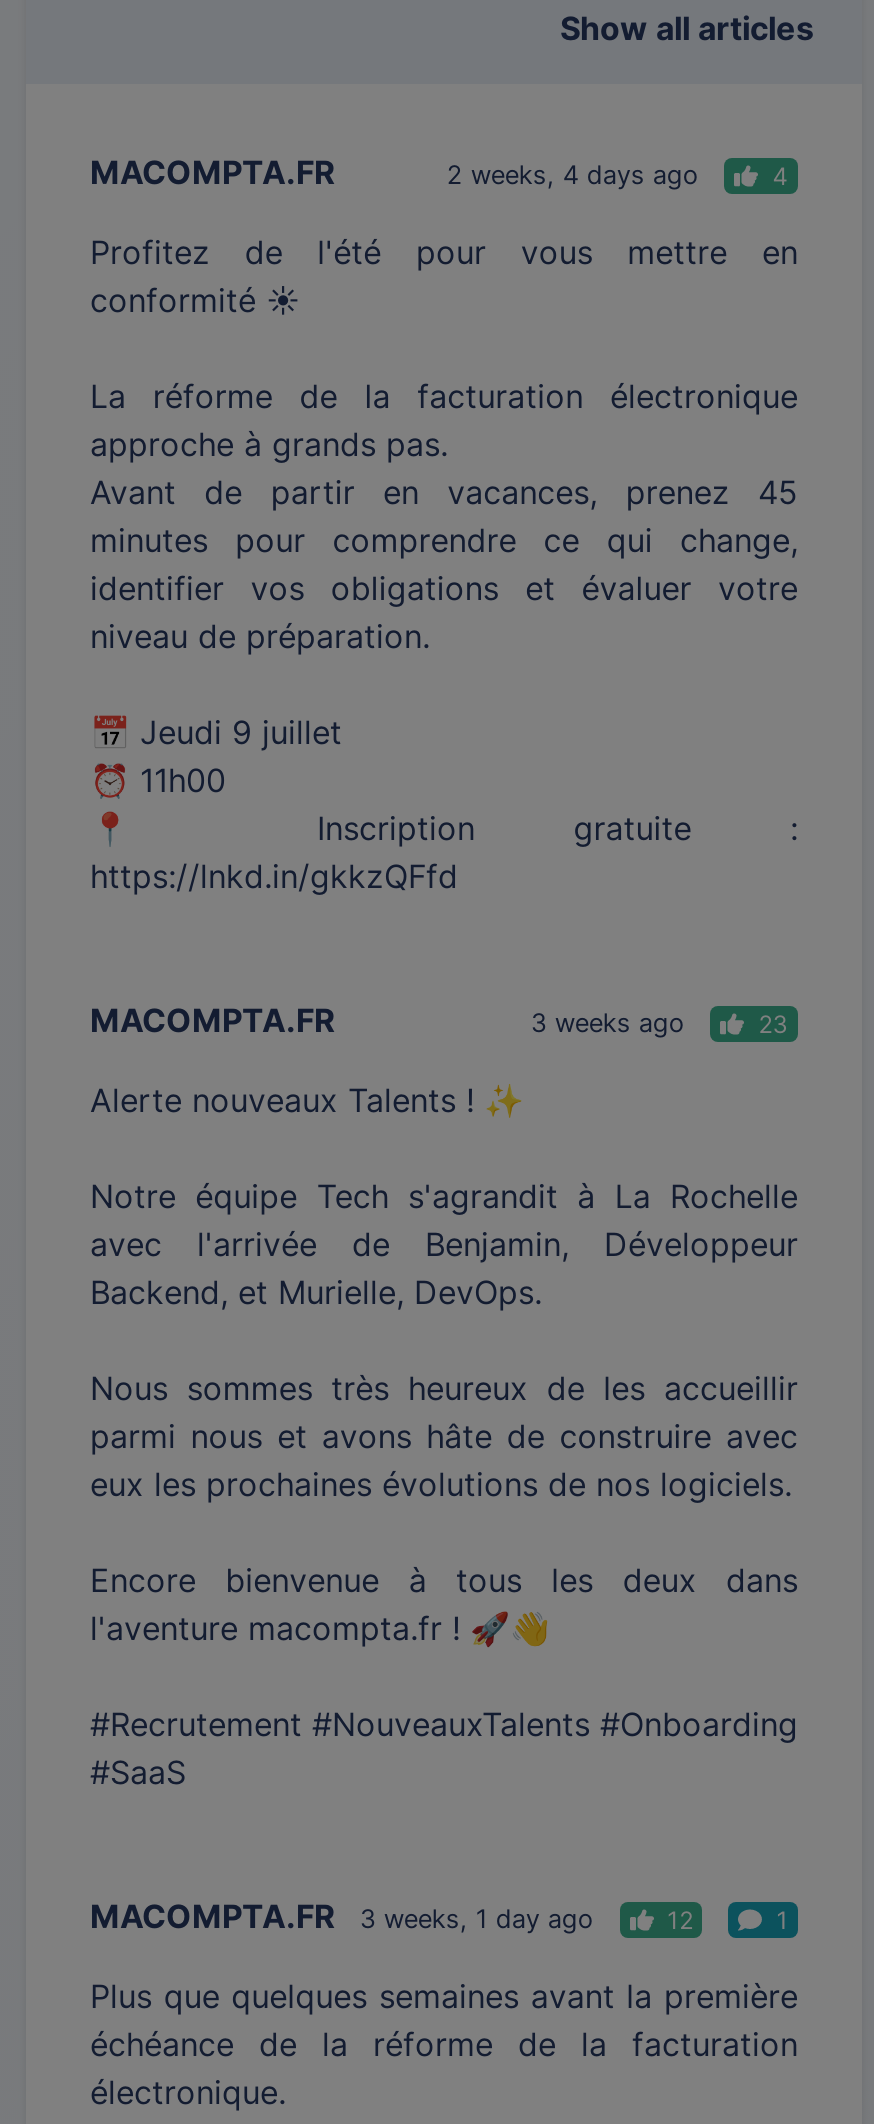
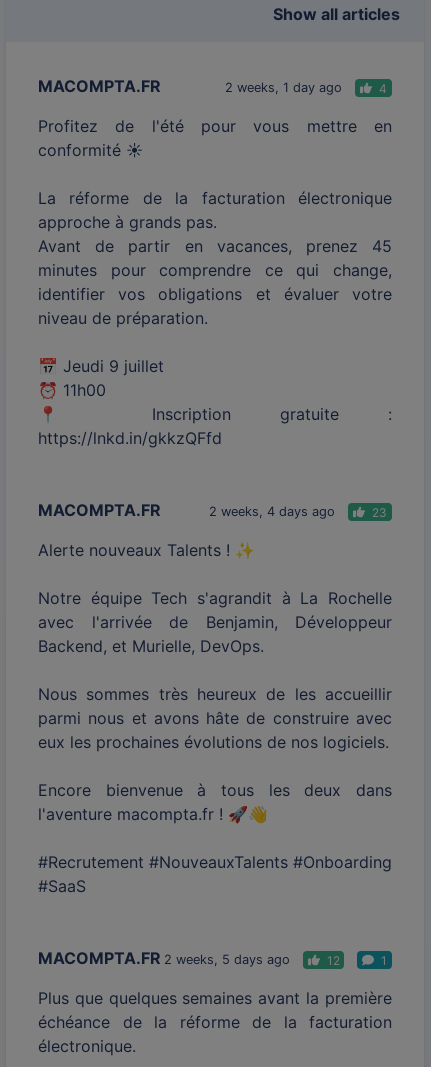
moved [447,161,699,191] -> [209,504,335,519]: 2 weeks, 4 days ago
none -> [225,80,342,95] 2 weeks, 1 day ago
[531,1009,685,1039] 3 weeks ago -> none
[90,1897,594,1937] MACOMPTA.FR | 3 weeks, 1 day ago -> [38,948,290,968] MACOMPTA.FR 2 weeks, 5 days ago

